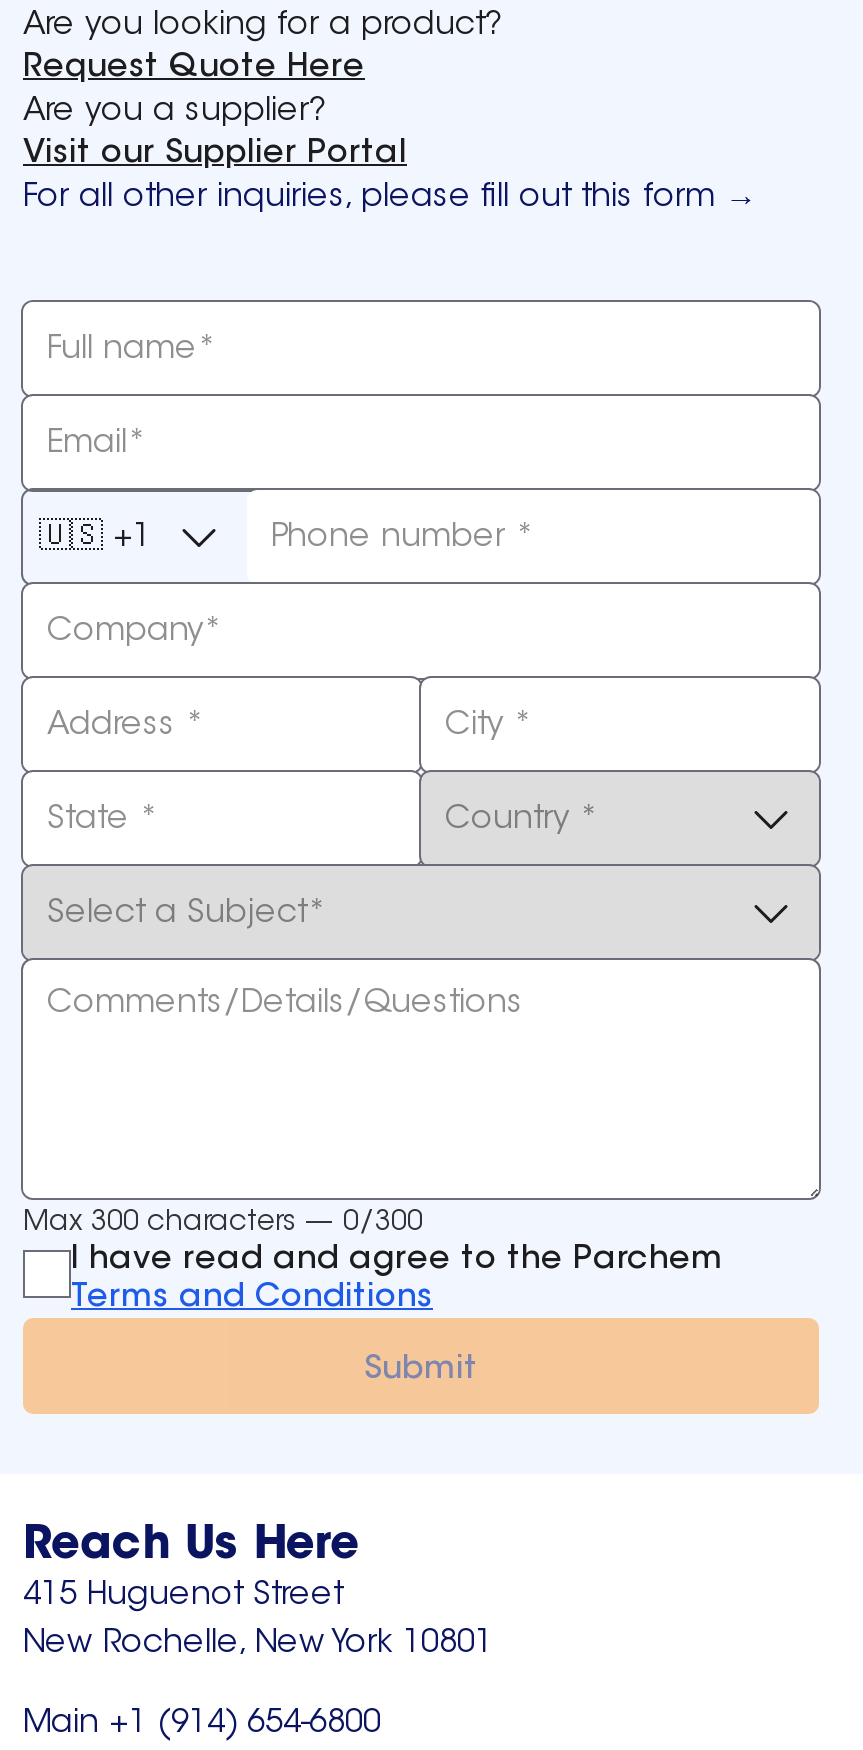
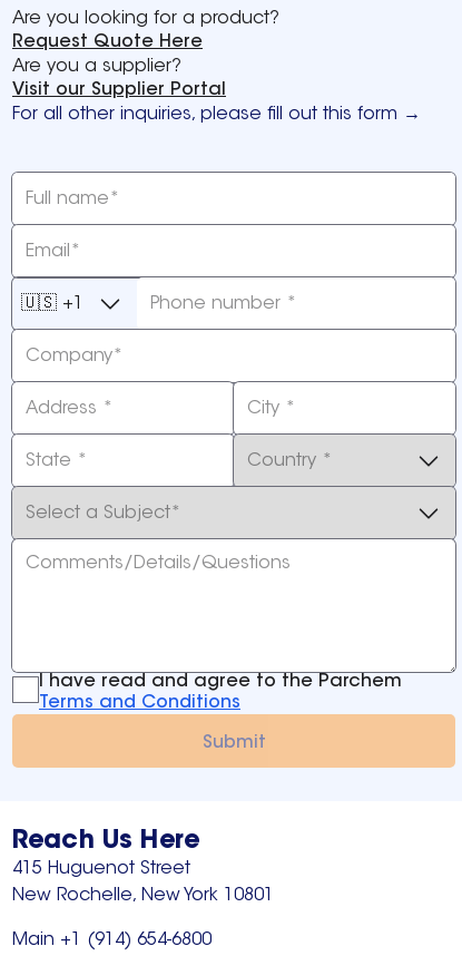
[23,1210,423,1238] Max 300 characters — 0/300 -> none

